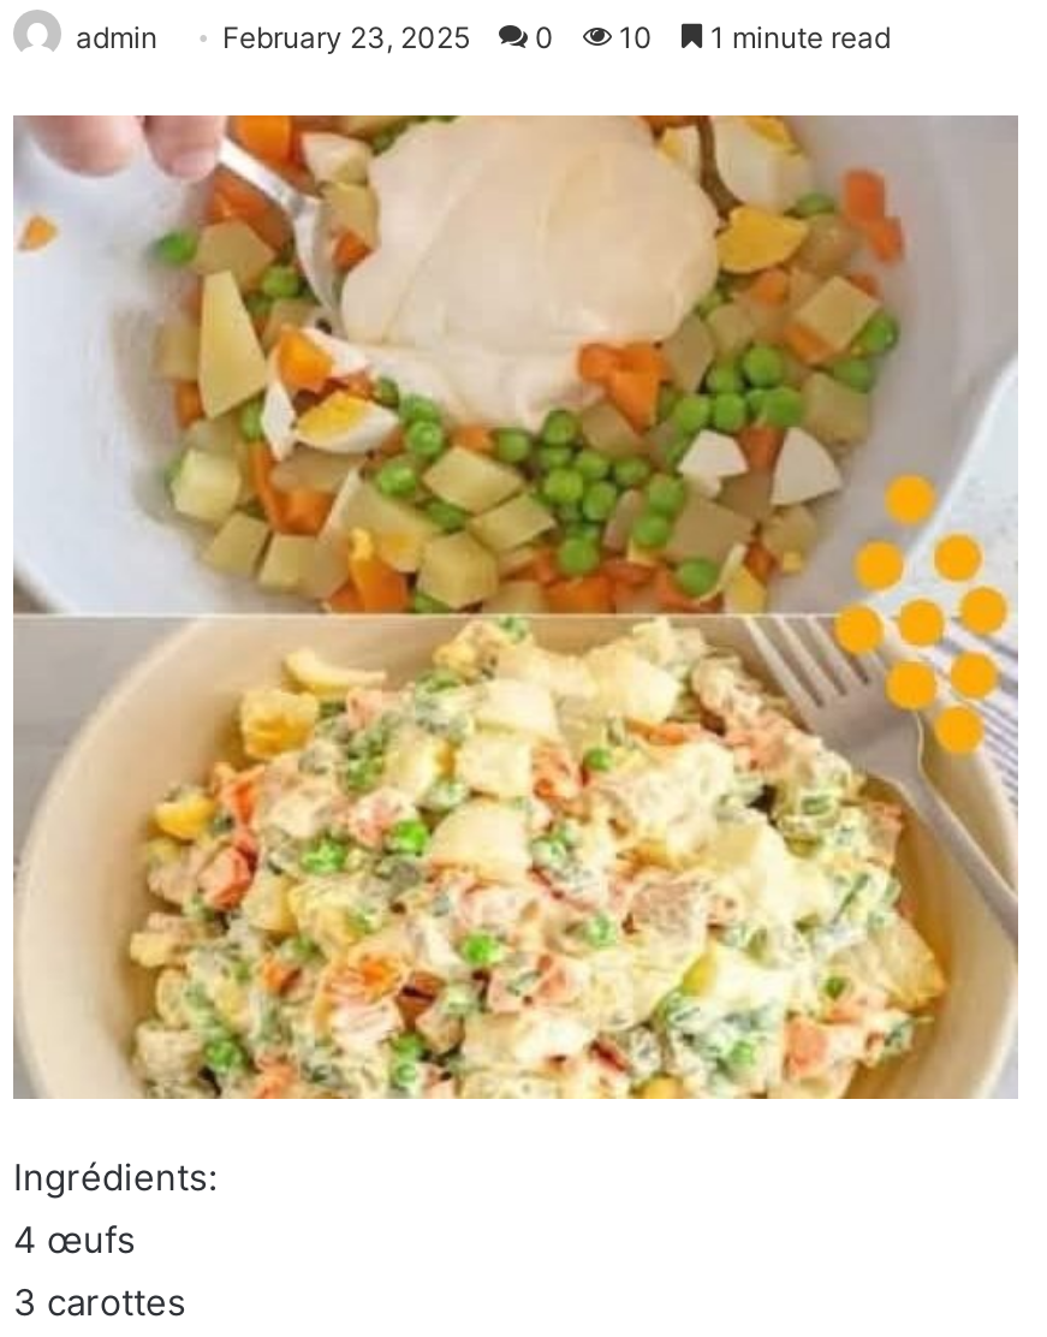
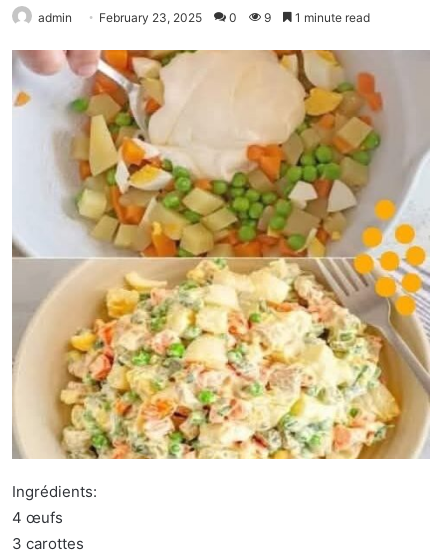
[76,19,891,55] admin February 23, 2025 0 10 1 minute read -> [38,10,370,25] admin February 23, 2025 0 9 1 minute read

